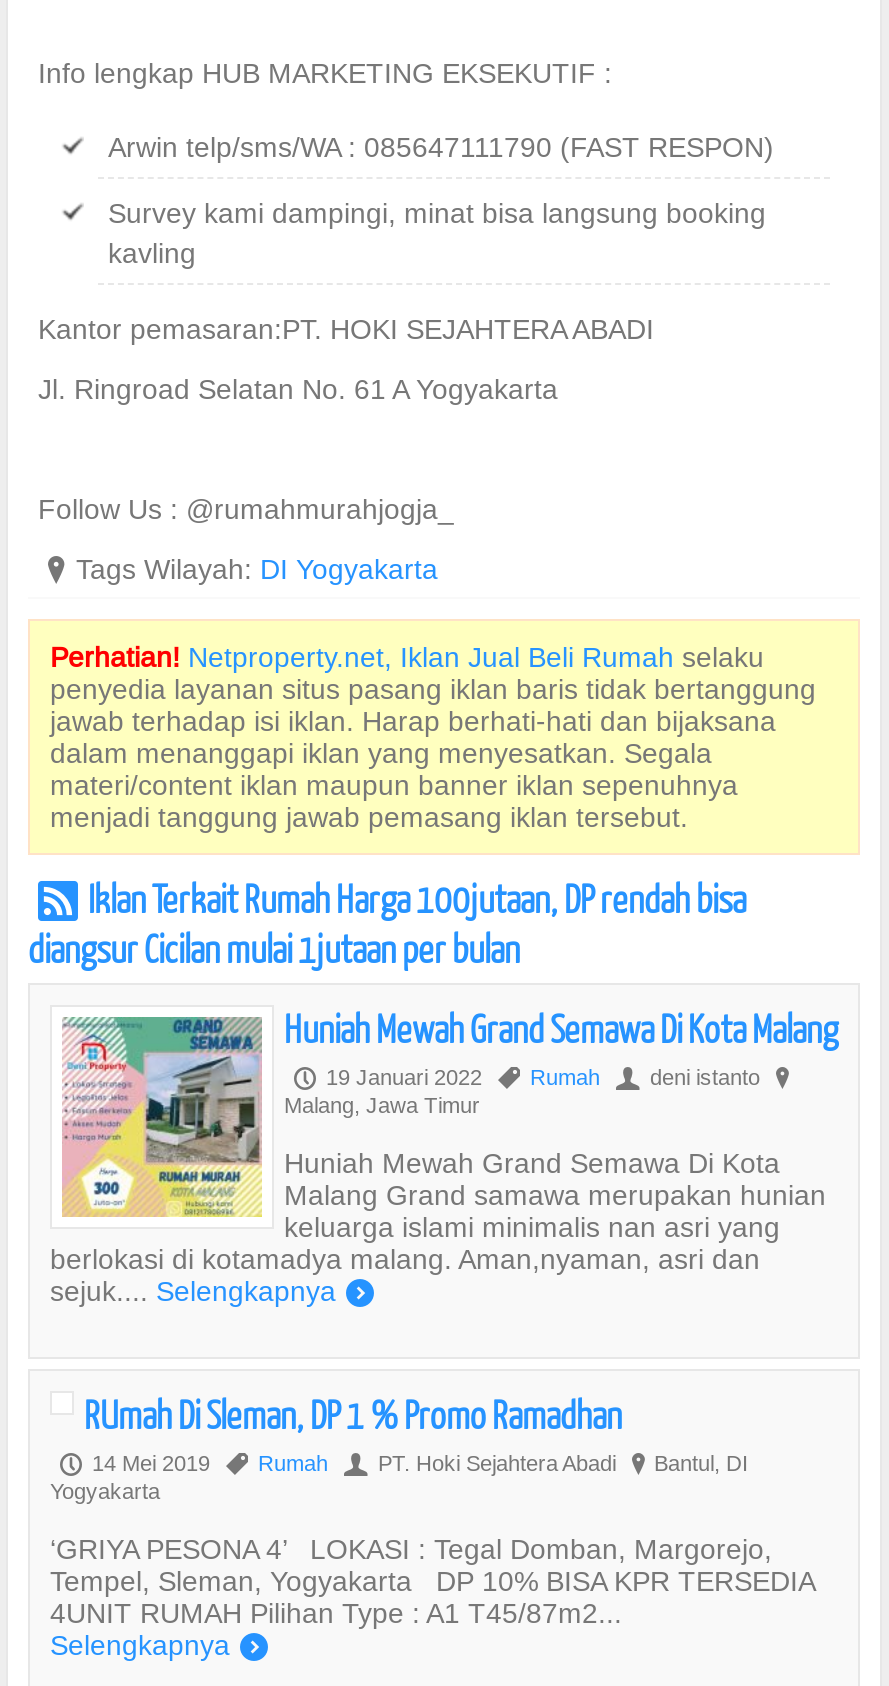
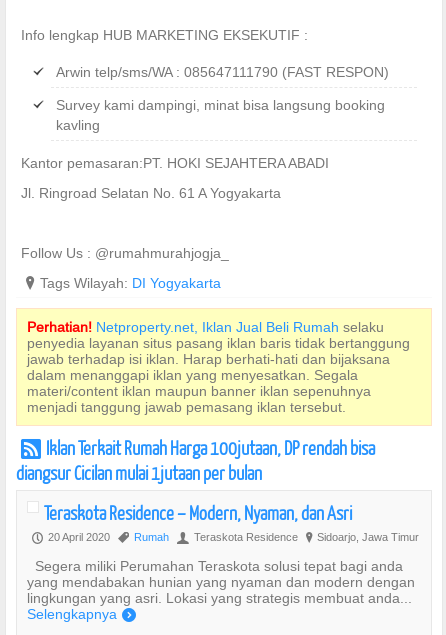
[50,1005,838,1629] Huniah Mewah Grand Semawa Di Kota Malang | P 19 Januari 2022 , Rumah | U deni istanto ? | Malang, Jawa Timur | Huniah Mewah Grand Semawa Di Kota | Malang Grand samawa merupakan hunian | keluarga islami minimalis nan asri yang | berlokasi di kotamadya malang. Aman,nyaman, asri dan | sejuk.... Selengkapnya ) | RUmah Di Sleman, DP 1 % Promo Ramadhan | P 14 Mei 2019 , Rumah | U PT. Hoki Sejahtera Abadi ? Bantul, DI | Yogyakarta | ‘GRIYA PESONA 4’ LOKASI : Tegal Domban, Margorejo, | Tempel, Sleman, Yogyakarta DP 10% BISA KPR TERSEDIA | 4UNIT RUMAH Pilihan Type : A1 T45/87m2... -> [27,501,419,606] Teraskota Residence – Modern, Nyaman, dan Asri | P 20 April 2020 , Rumah | U Teraskota Residence ? Sidoarjo, Jawa Timur | Segera miliki Perumahan Teraskota solusi tepat bagi anda | yang mendabakan hunian yang nyaman dan modern dengan | lingkungan yang asri. Lokasi yang strategis membuat anda...

